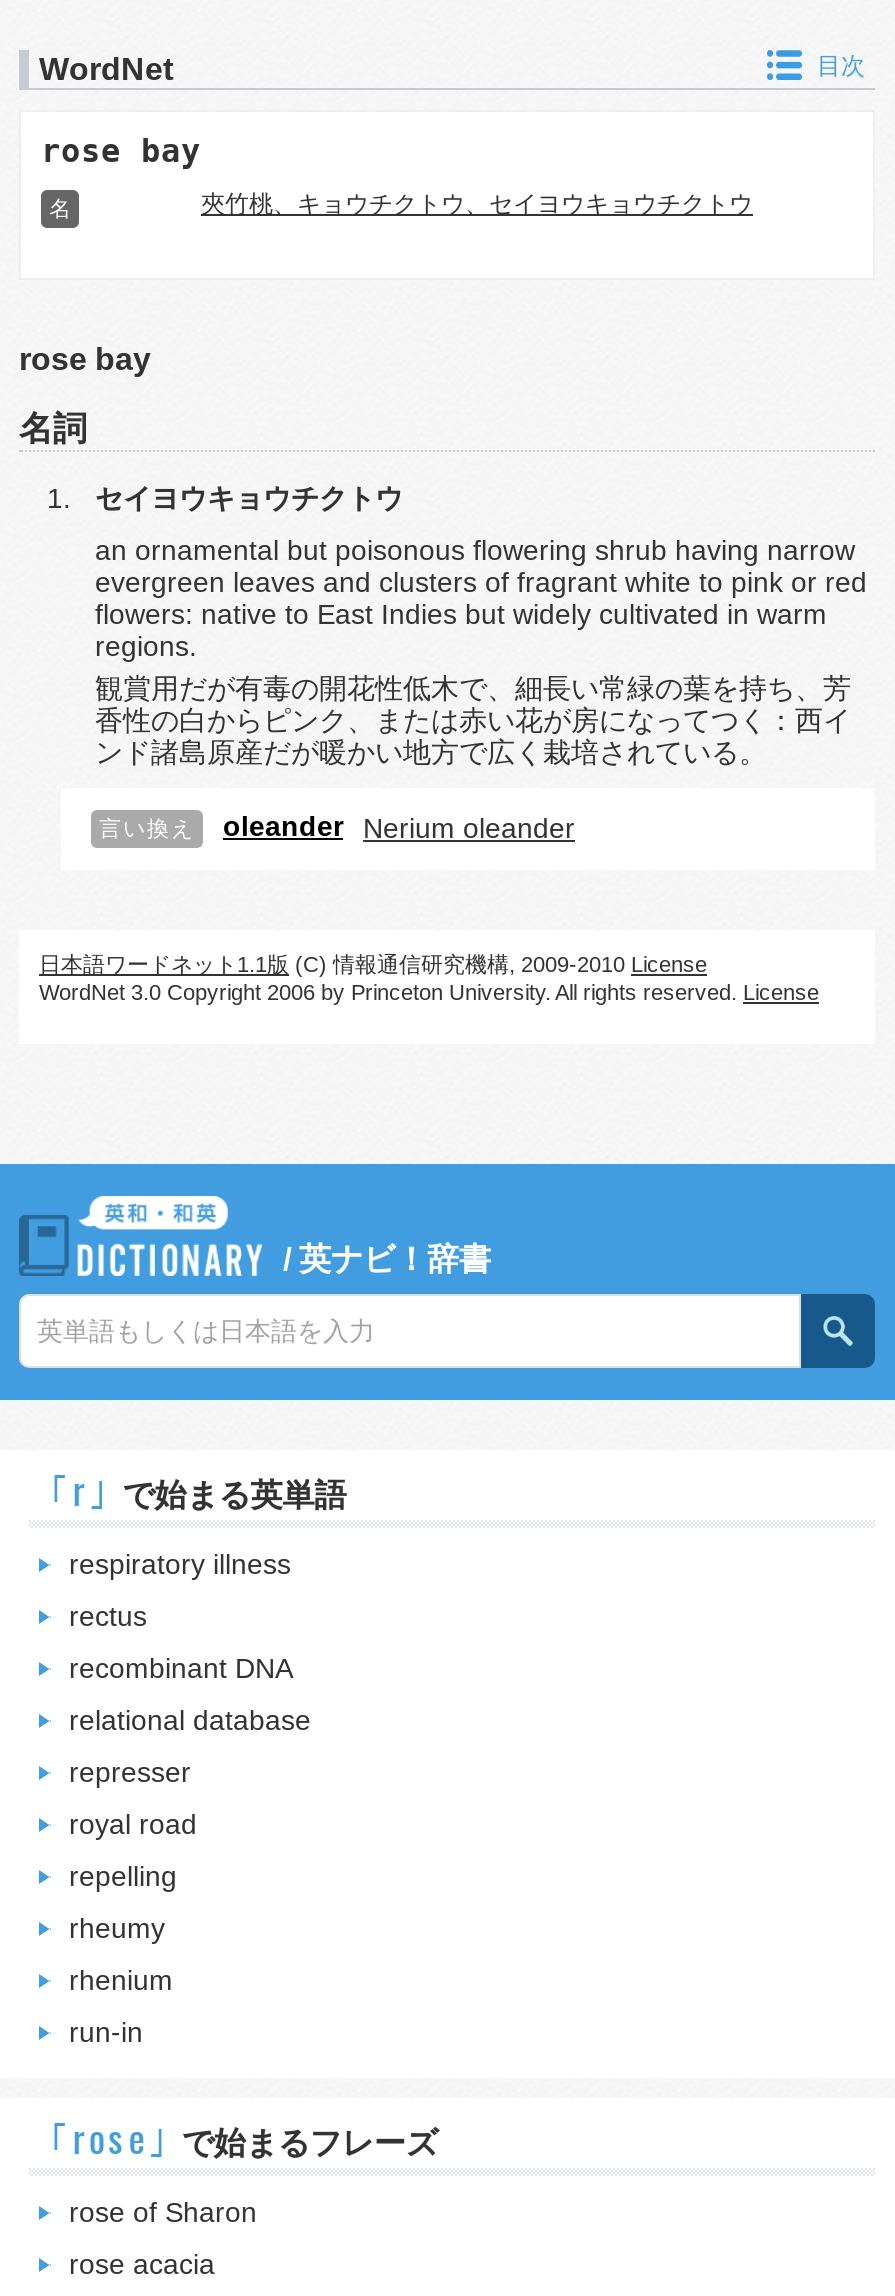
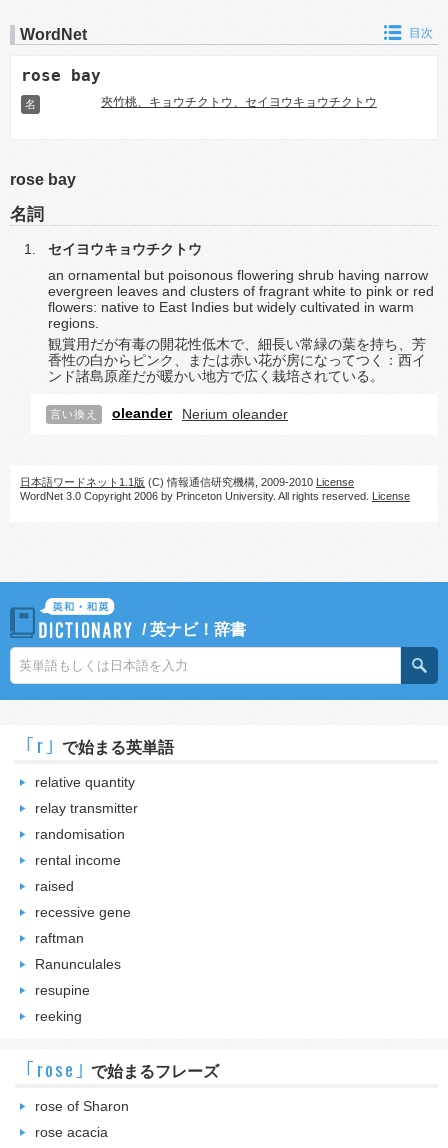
[69,1548,291,1580] respiratory illness -> [35,774,135,790] relative quantity
[69,1600,147,1632] rectus -> [35,800,138,816] relay transmitter
[69,1652,293,1684] recombinant DNA -> [35,826,125,842] randomisation
[69,1704,311,1736] relational database -> [35,852,121,868] rental income
[69,1756,191,1788] represser -> [35,878,74,894] raised
[69,1808,197,1840] royal road -> [35,904,131,920] recessive gene
[69,1860,177,1892] repelling -> [35,930,84,946] raftman
[69,1912,165,1944] rheumy -> [35,956,121,972] Ranunculales
[69,1964,173,1996] rhenium -> [35,982,90,998] resupine
[69,2016,143,2048] run-in -> [35,1008,82,1024] reeking

